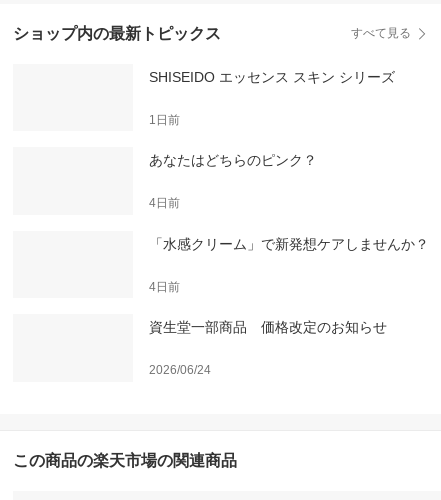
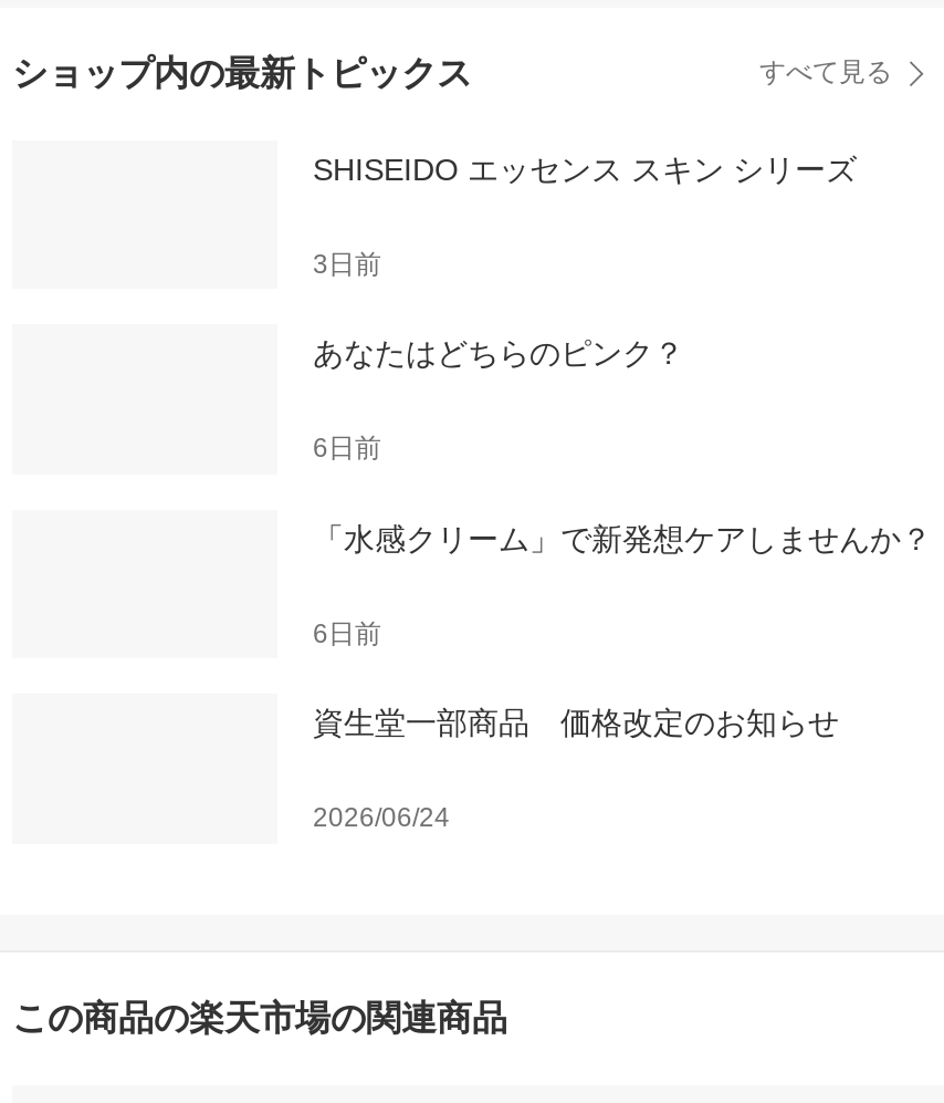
[149,113,180,127] 1日前 -> [313,248,381,279] 3日前
[149,196,180,210] 4日前 -> [313,433,381,464] 6日前
[149,280,180,294] 4日前 -> [313,618,381,649] 6日前

